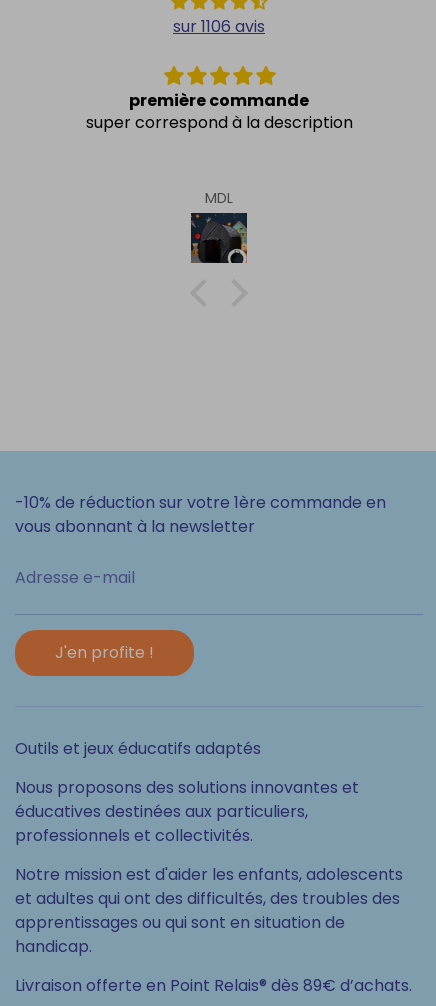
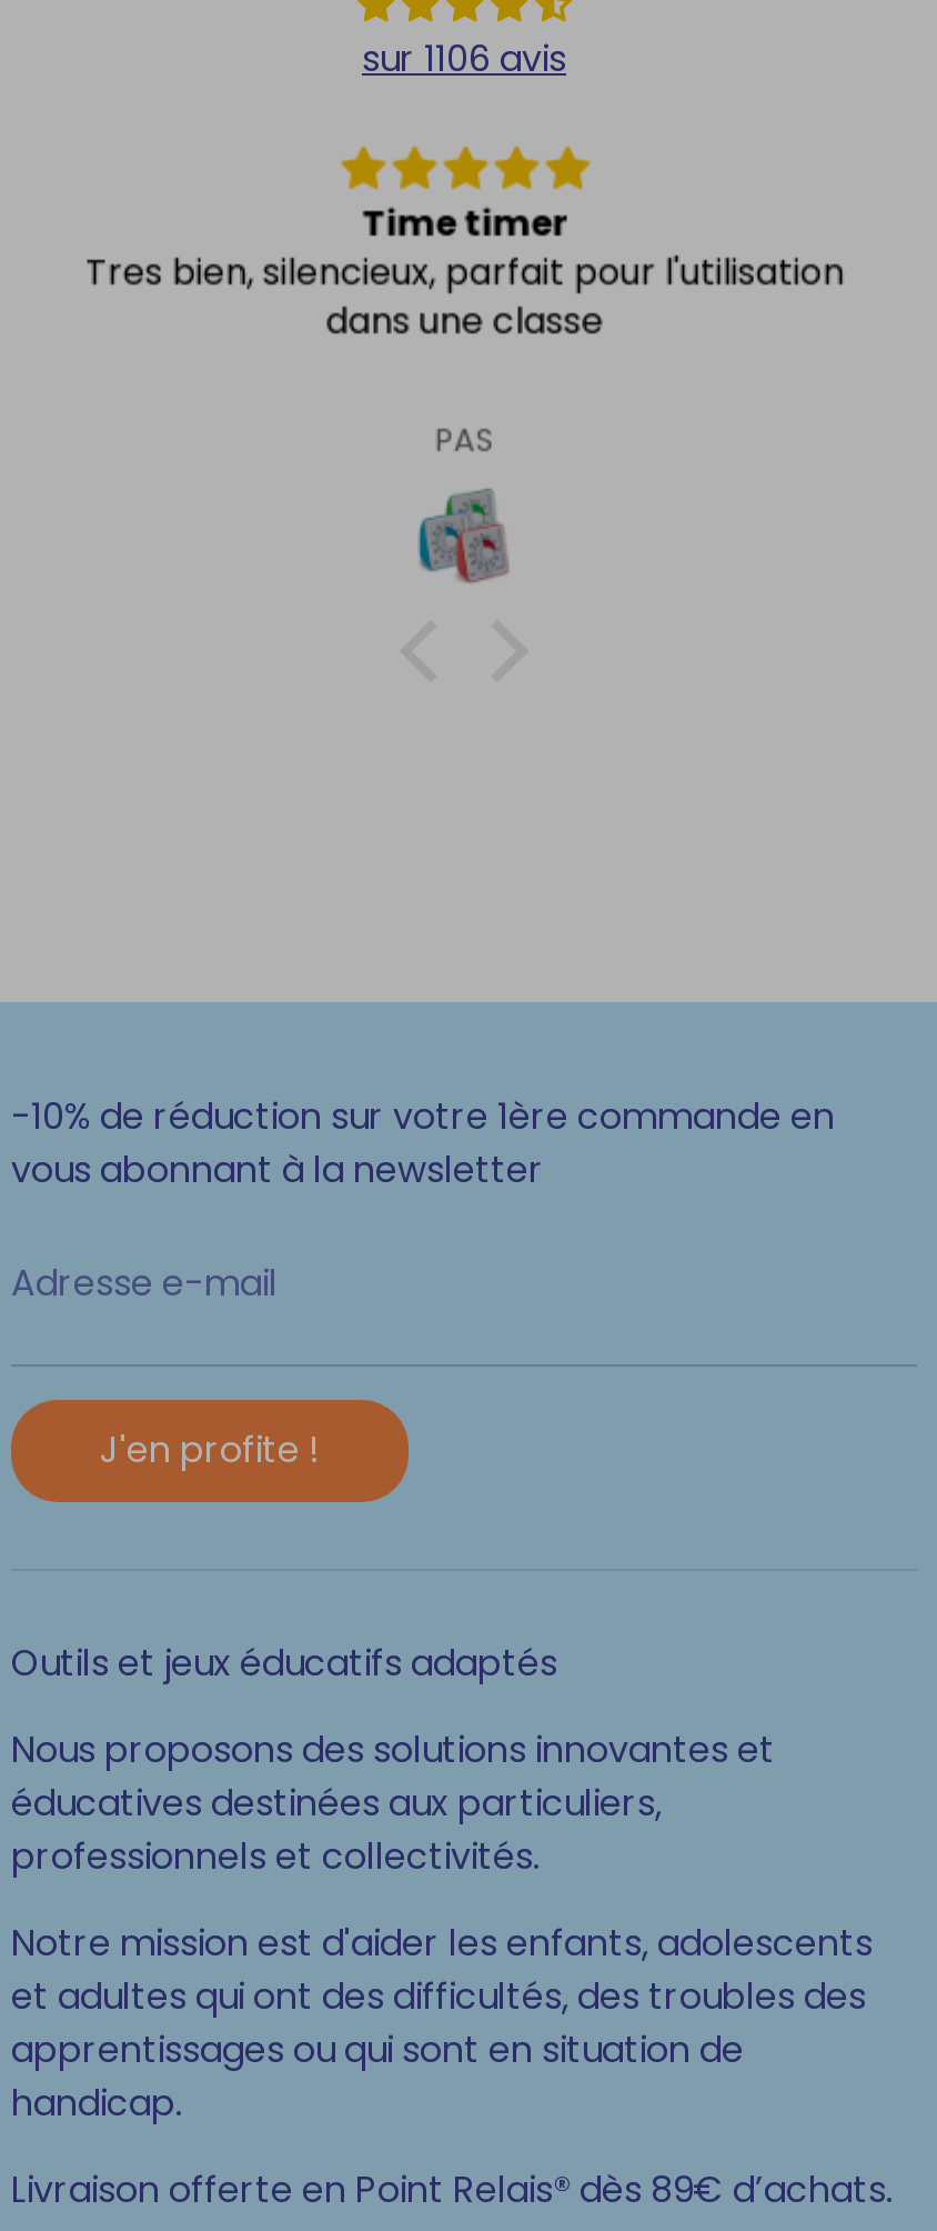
[85,89,352,134] première commande | super correspond à la description -> [84,198,844,347] Time timer | Tres bien, silencieux, parfait pour l'utilisation | dans une classe
[205,188,233,208] MDL -> [435,418,493,462] PAS
[190,213,248,264] [image] -> [402,478,526,584] [image]

